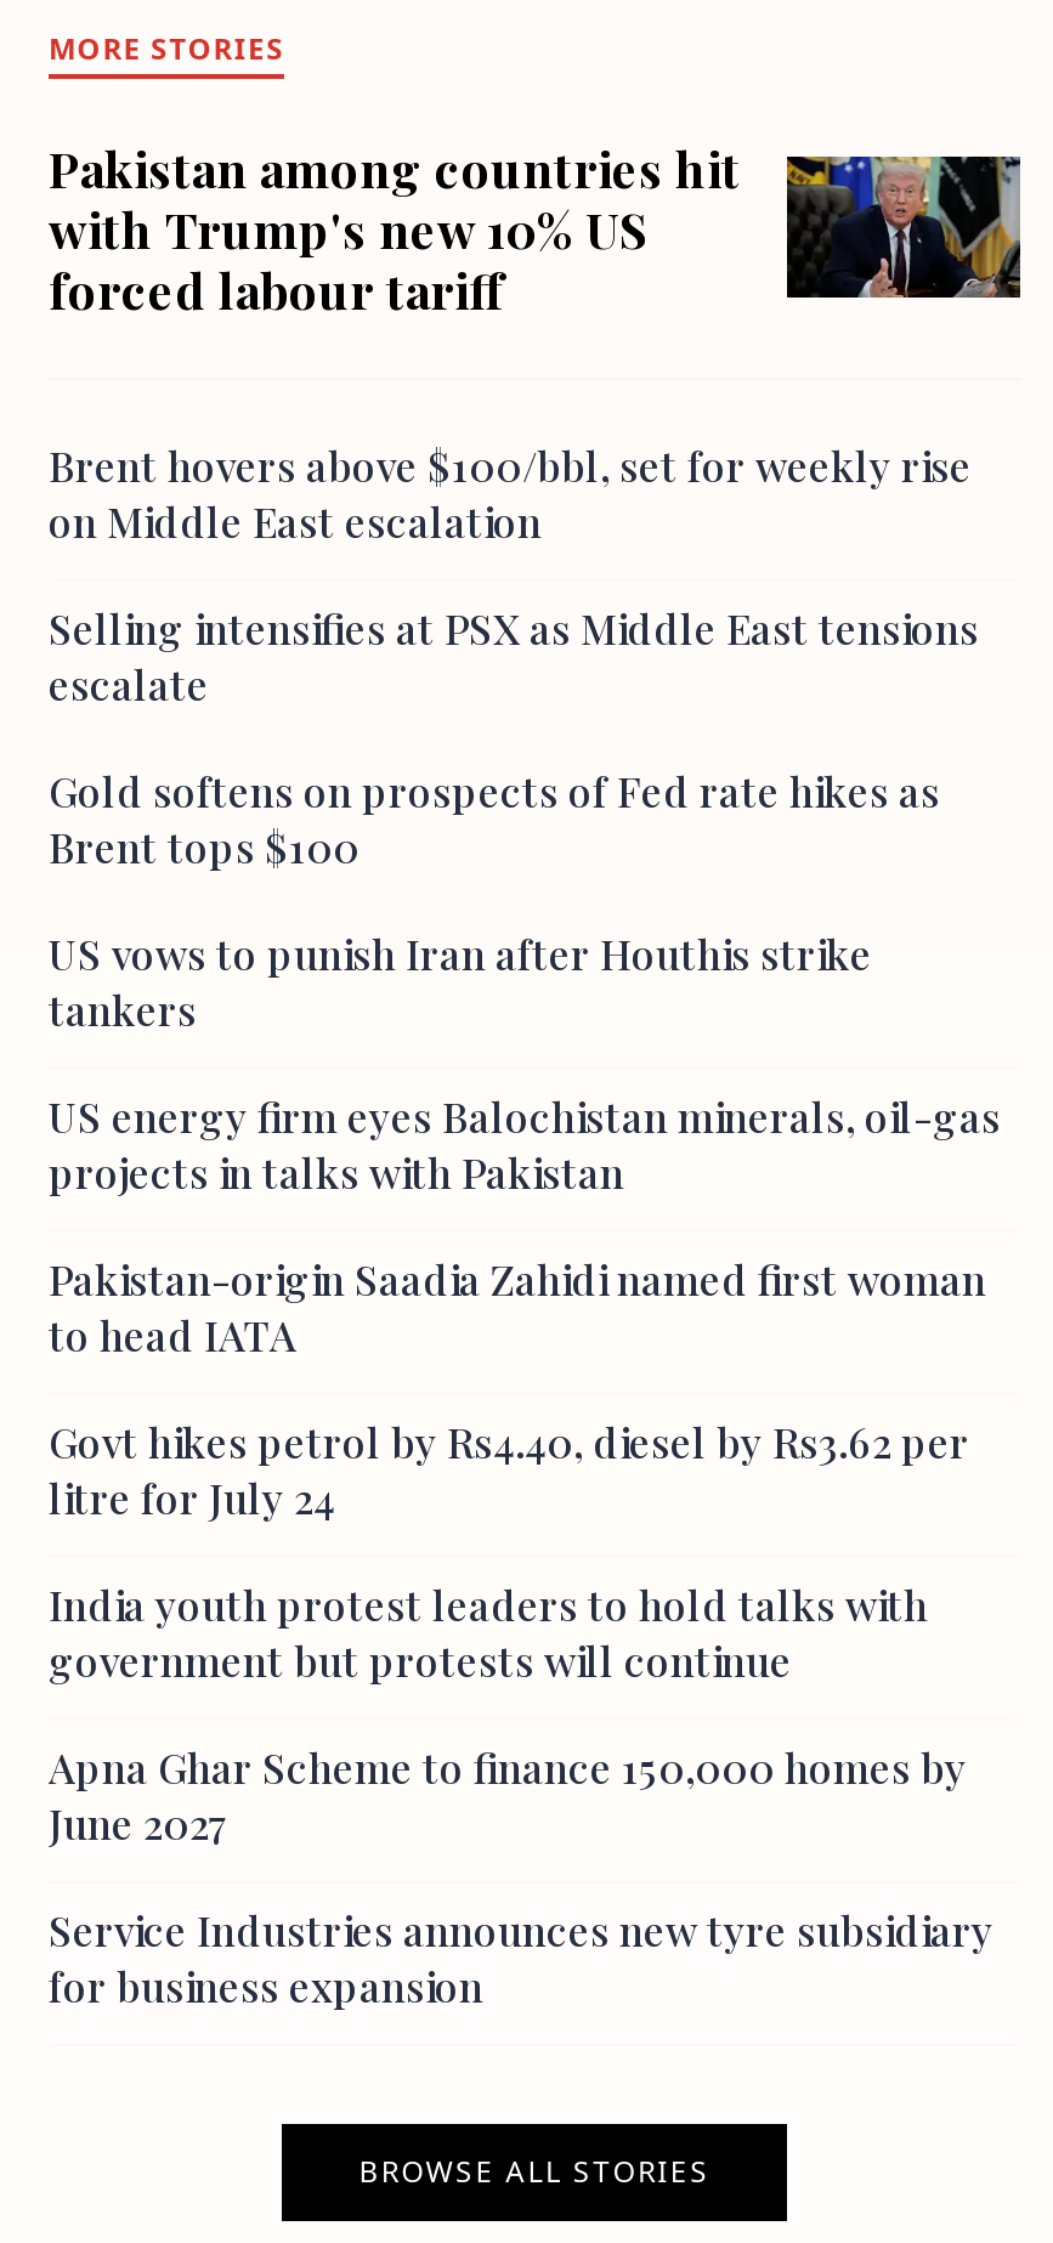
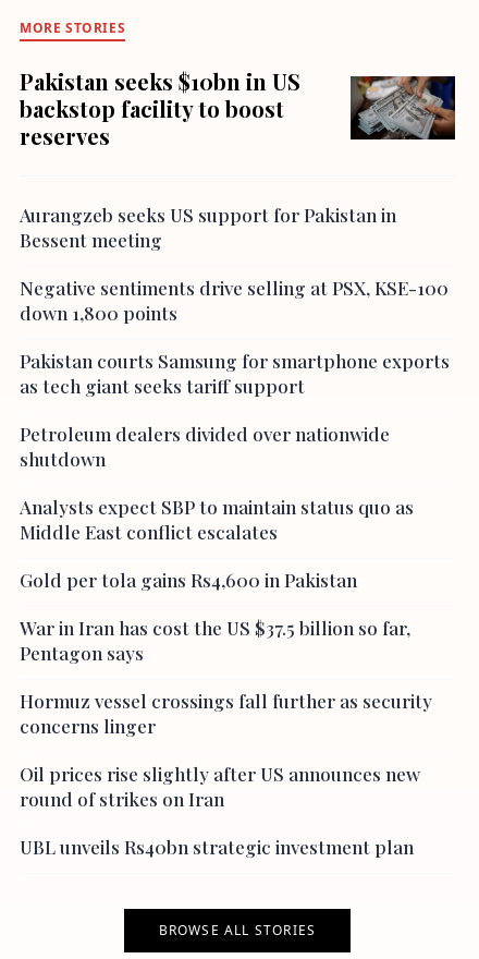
[49,134,741,321] Pakistan among countries hit | with Trump's new 10% US | forced labour tariff -> [20,66,300,150] Pakistan seeks $10bn in US | backstop facility to boost | reserves
[787,154,1023,300] [image] -> [351,75,456,141] [image]
[49,438,972,547] Brent hovers above $100/bbl, set for weekly rise | on Middle East escalation -> [20,202,396,252] Aurangzeb seeks US support for Pakistan in | Bessent meeting
[49,601,979,710] Selling intensifies at PSX as Middle East tensions | escalate -> [20,275,449,325] Negative sentiments drive selling at PSX, KSE-100 | down 1,800 points
[49,763,940,873] Gold softens on prospects of Fed rate hikes as | Brent tops $100 -> [20,349,450,398] Pakistan courts Samsung for smartphone exports | as tech giant seeks tariff support
[49,926,872,1035] US vows to punish Iran after Houthis strike | tankers -> [20,422,390,471] Petroleum dealers divided over nationwide | shutdown
[49,1089,1001,1198] US energy firm eyes Balochistan minerals, oil-gas | projects in talks with Pakistan -> [20,495,414,544] Analysts expect SBP to maintain status quo as | Middle East conflict escalates
[49,1252,986,1361] Pakistan-origin Saadia Zahidi named first woman | to head IATA -> [20,568,357,592] Gold per tola gains Rs4,600 in Pakistan
[49,1414,969,1524] Govt hikes petrol by Rs4.40, diesel by Rs3.62 per | litre for July 24 -> [20,616,410,665] War in Iran has cost the US $37.5 billion so far, | Pentagon says
[49,1577,928,1686] India youth protest leaders to hold talks with | government but protests will continue -> [20,689,432,738] Hormuz vessel crossings fall further as security | concerns linger
[49,1740,967,1849] Apna Ghar Scheme to finance 150,000 homes by | June 2027 -> [20,762,420,811] Oil prices rise slightly after US announces new | round of strikes on Iran
[49,1902,993,2012] Service Industries announces new tyre subsidiary | for business expansion -> [20,835,414,859] UBL unveils Rs40bn strategic investment plan

